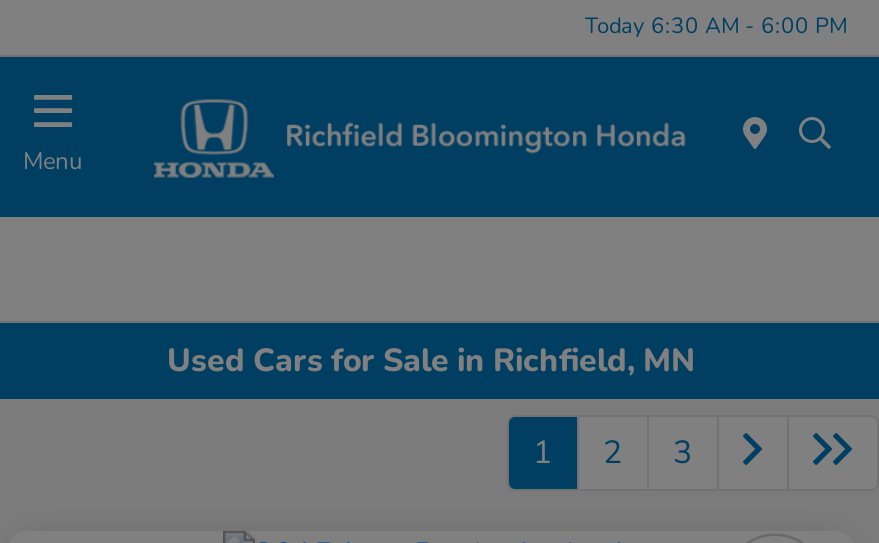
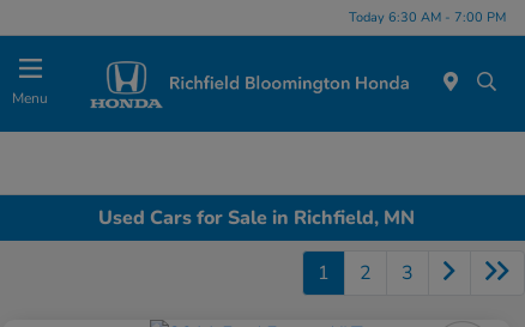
[585,10,847,40] Today 6:30 AM - 6:00 PM -> [349,8,506,26] Today 6:30 AM - 7:00 PM

